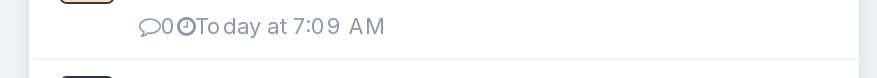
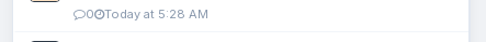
[161,12,385,40] 0 Today at 7:09 AM -> [86,6,208,22] 0 Today at 5:28 AM

